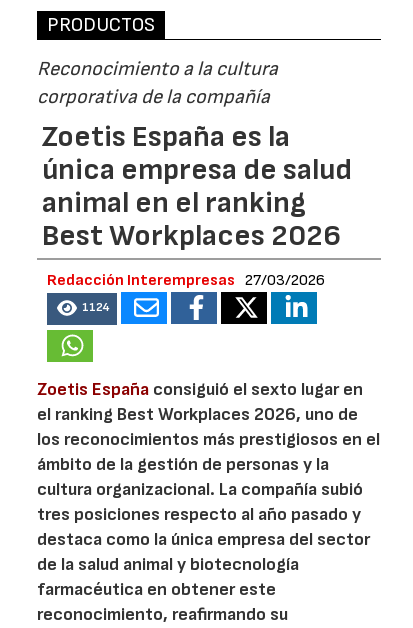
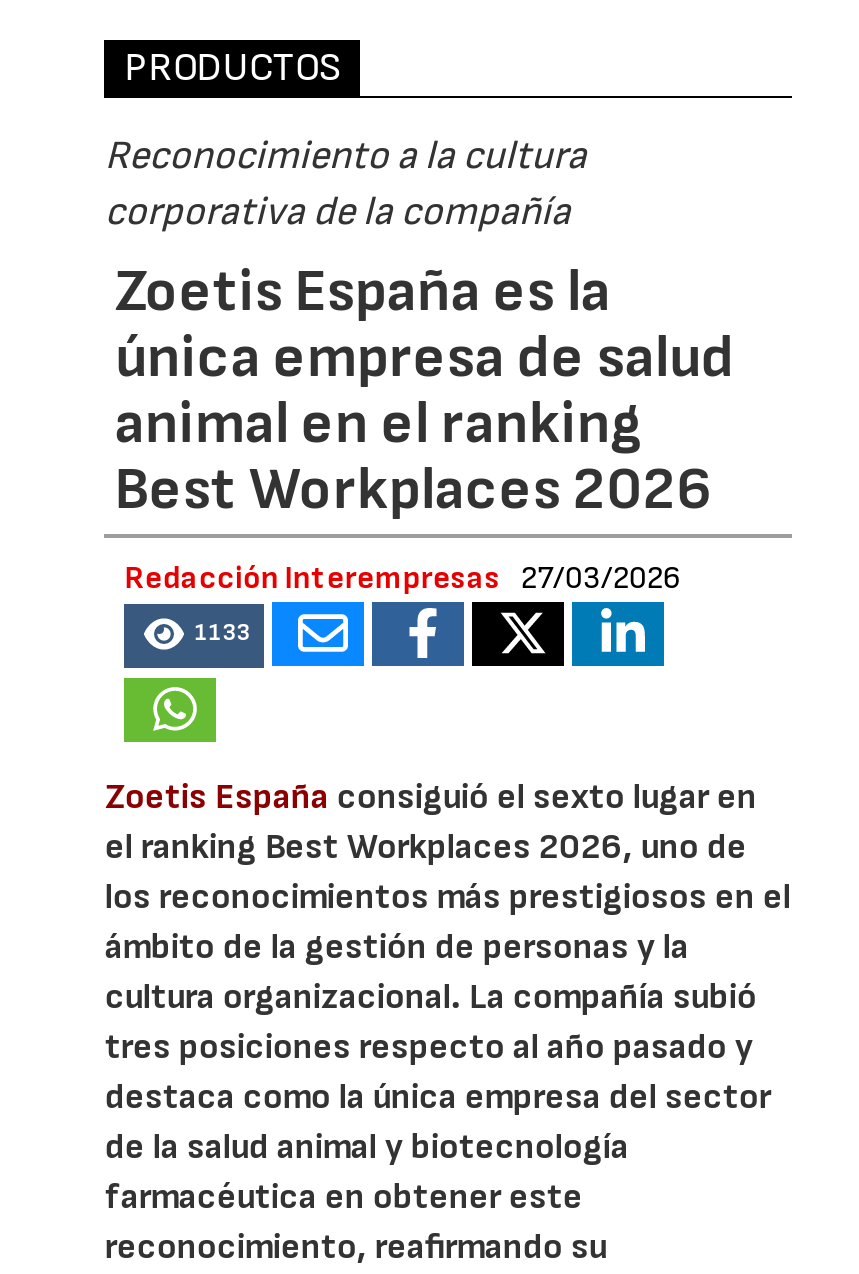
[82,300,110,315] 1124 -> [195,618,251,648] 1133

